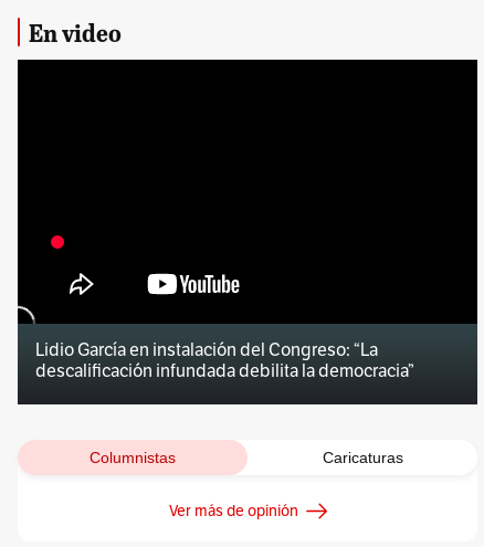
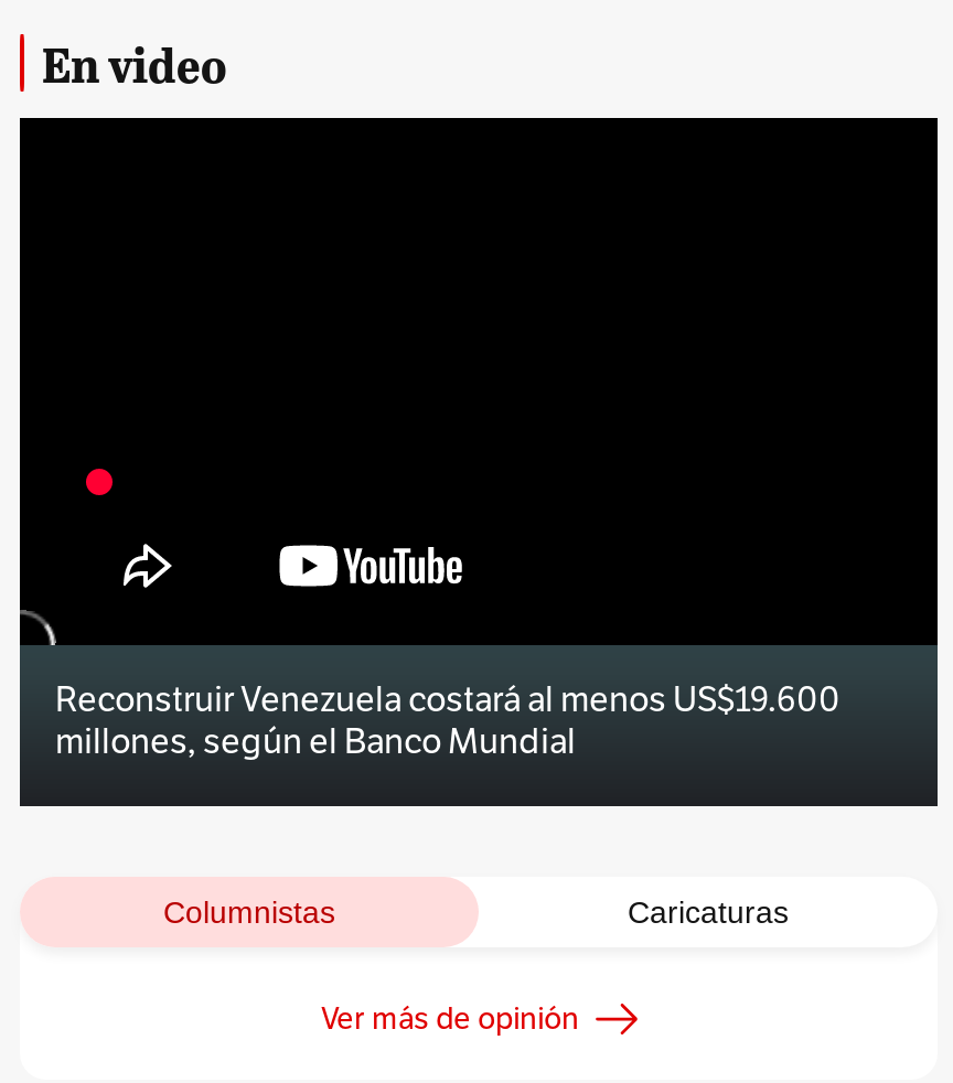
[35,340,414,383] Lidio García en instalación del Congreso: “La | descalificación infundada debilita la democracia” -> [55,677,840,765] Reconstruir Venezuela costará al menos US$19.600 | millones, según el Banco Mundial

